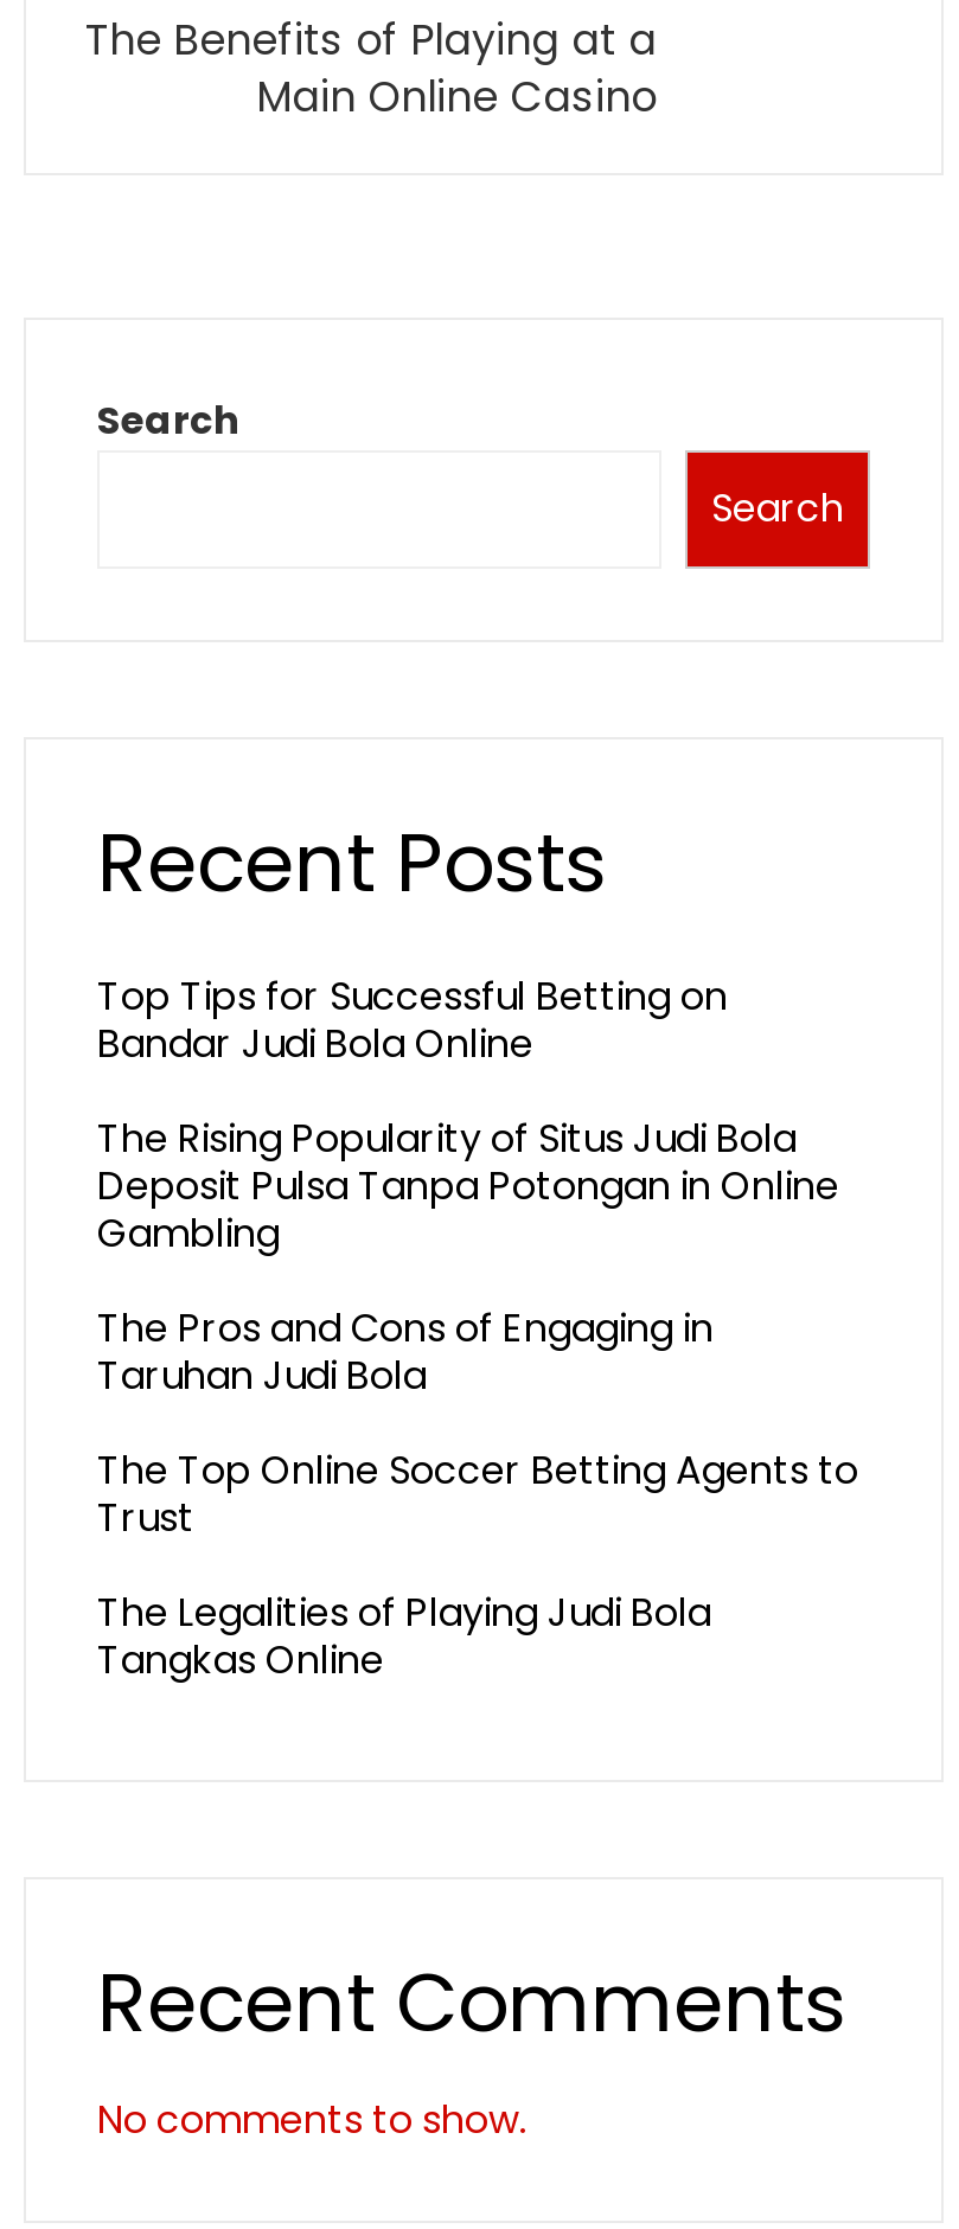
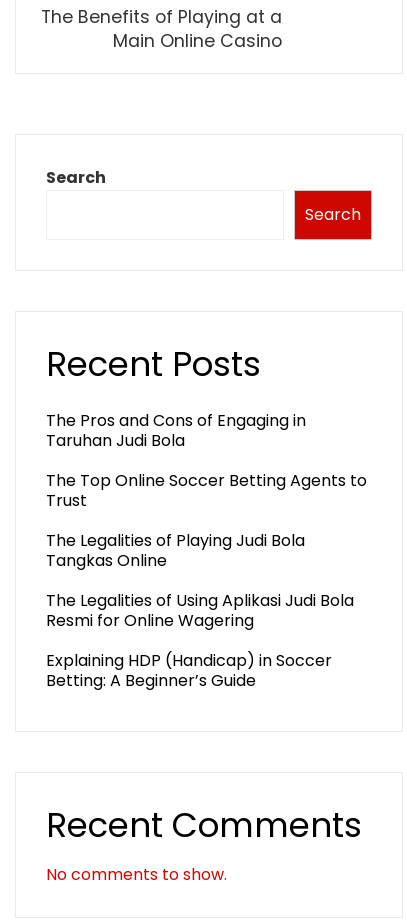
[97,969,839,1261] Top Tips for Successful Betting on | Bandar Judi Bola Online | The Rising Popularity of Situs Judi Bola | Deposit Pulsa Tanpa Potongan in Online | Gambling -> none
moved [97,1301,858,1687] -> [46,409,367,572]: The Pros and Cons of Engaging in | Taruhan Judi Bola | The Top Online Soccer Betting Agents to | Trust | The Legalities of Playing Judi Bola | Tangkas Online
none -> [46,589,354,692] The Legalities of Using Aplikasi Judi Bola | Resmi for Online Wagering | Explaining HDP (Handicap) in Soccer | Betting: A Beginner’s Guide

